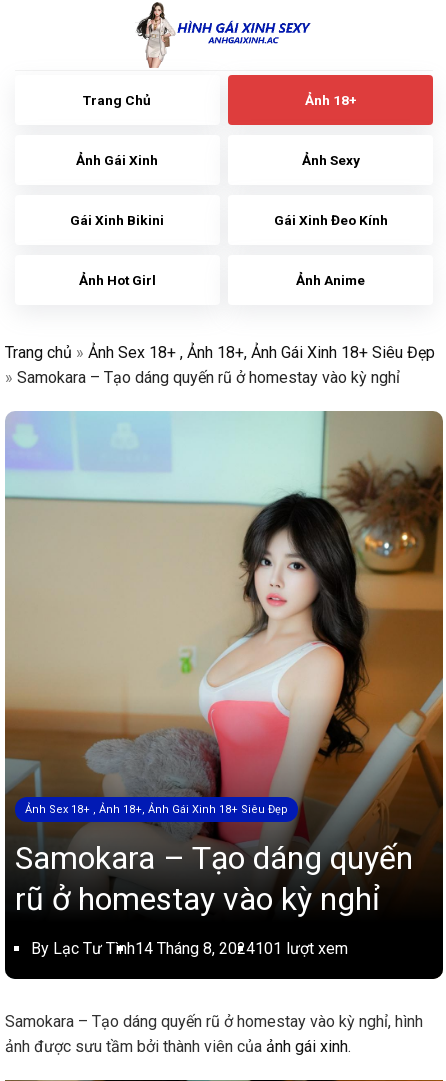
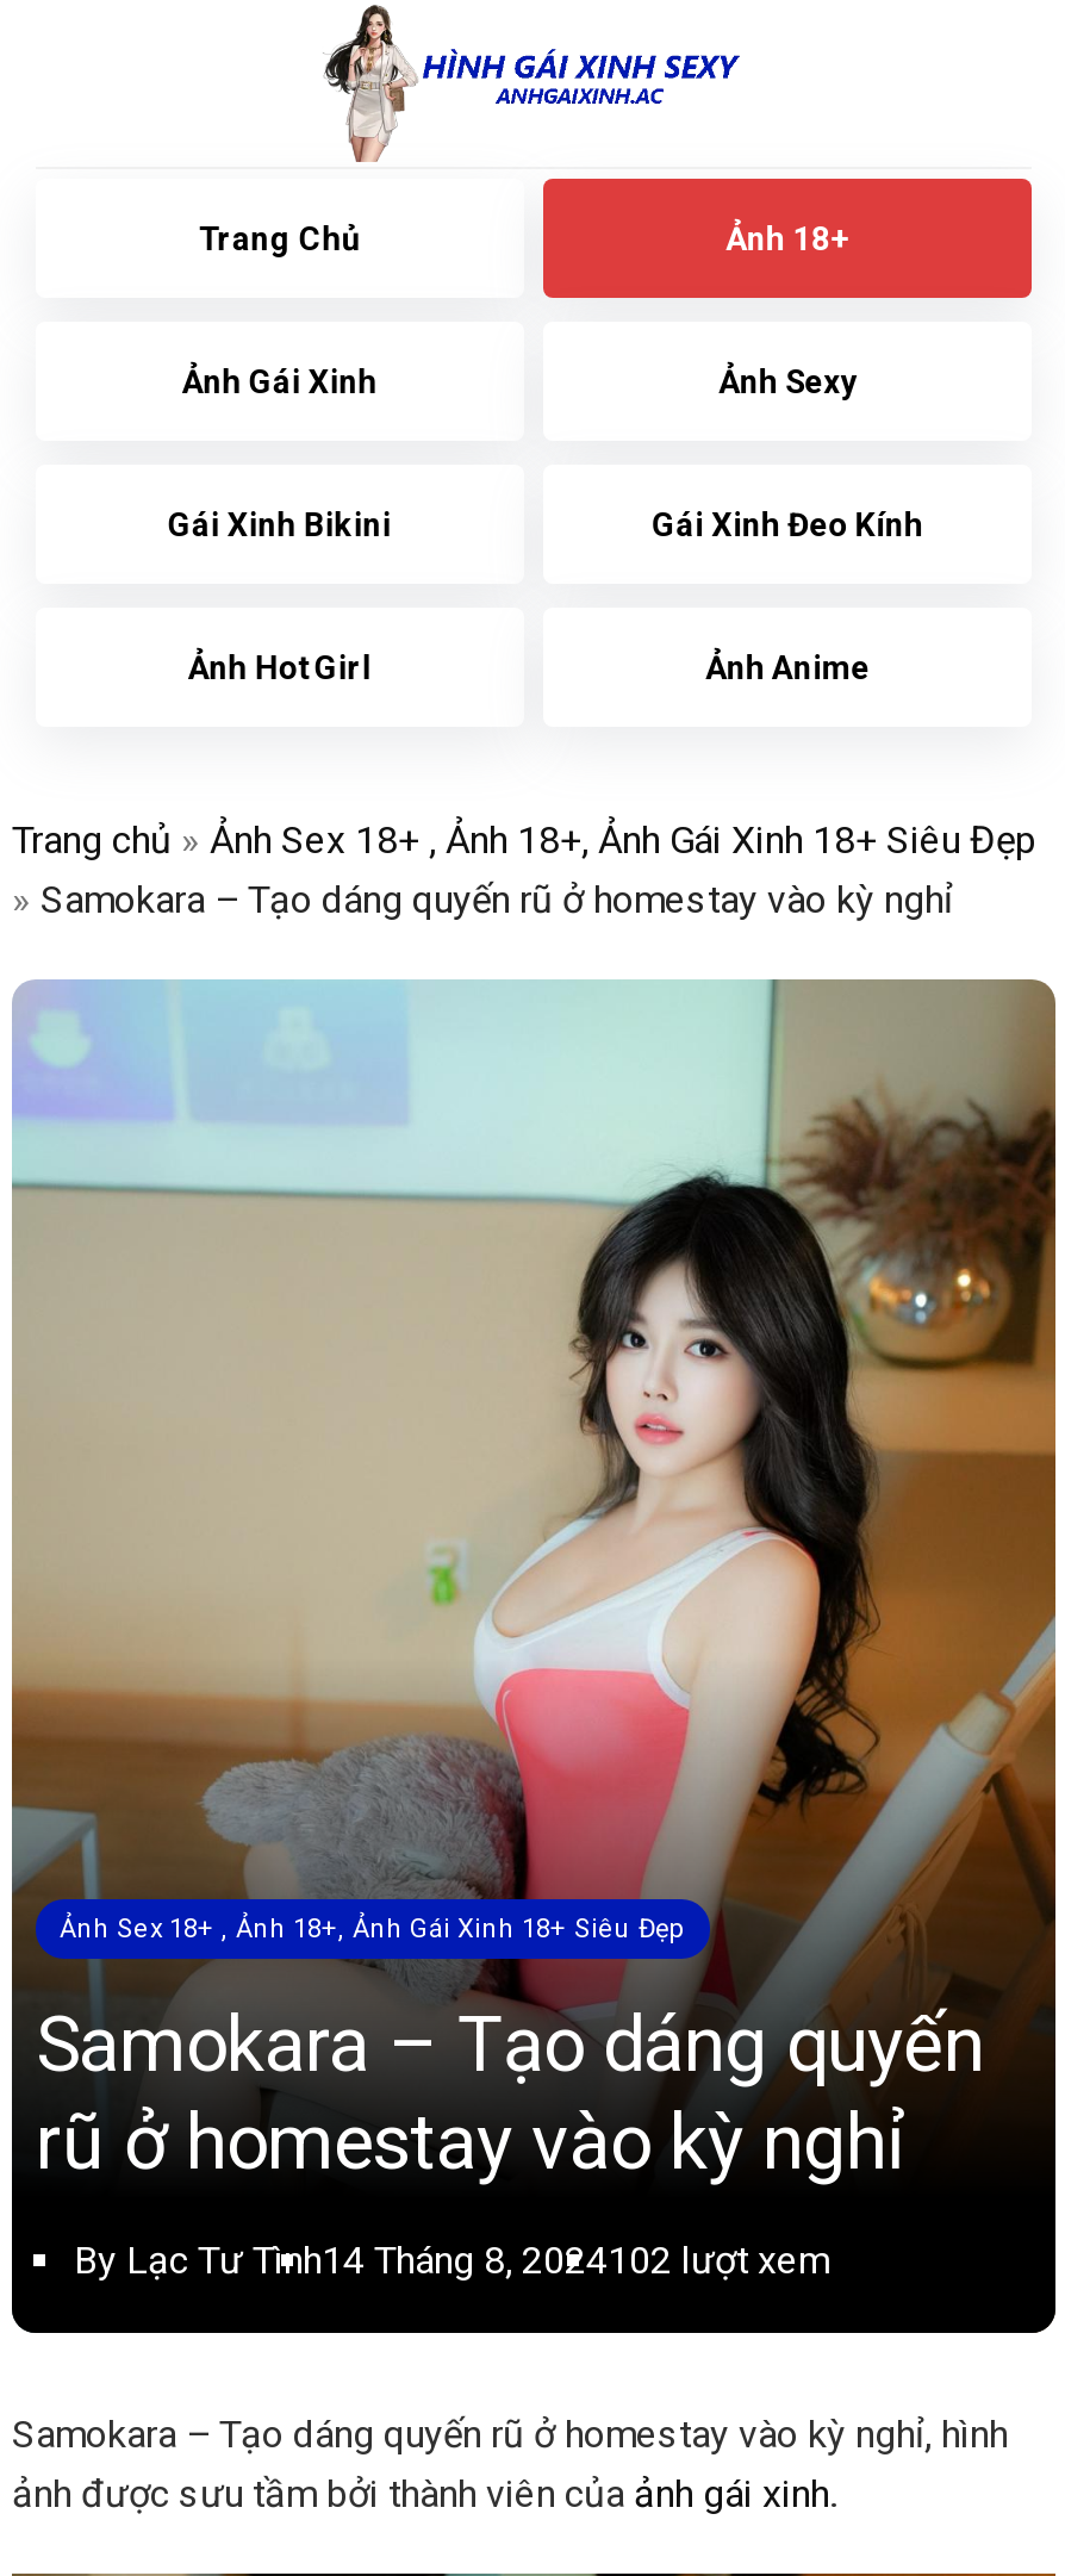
[31,939,348,958] By Lạc Tư Tình14 Tháng 8, 2024101 lượt xem -> [74,2239,829,2284] By Lạc Tư Tình14 Tháng 8, 2024102 lượt xem

